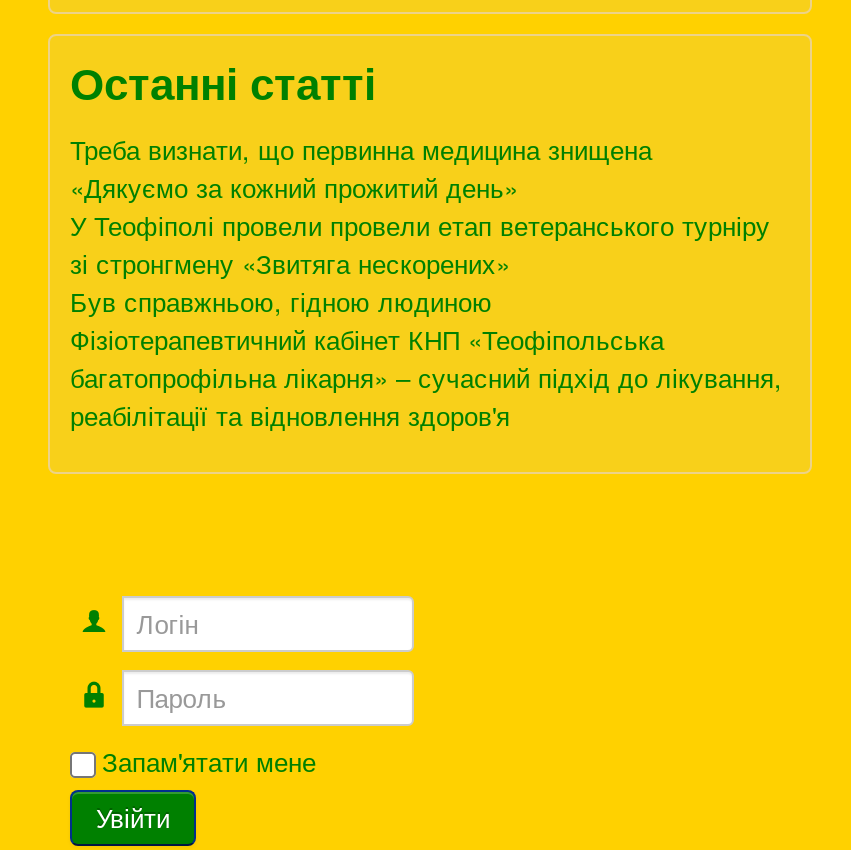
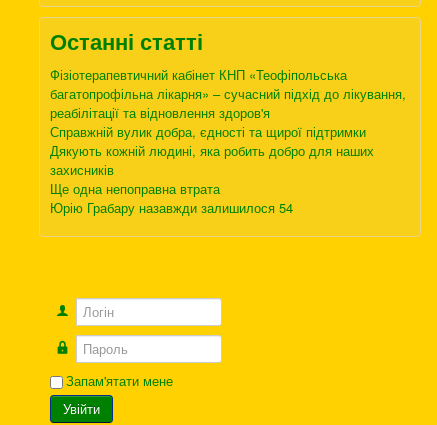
[70,130,770,320] Треба визнати, що первинна медицина знищена | «Дякуємо за кожний прожитий день» | У Теофіполі провели провели етап ветеранського турніру | зі стронгмену «Звитяга нескорених» | Був справжньою, гідною людиною -> none
moved [70,320,782,434] -> [50,65,406,122]: Фізіотерапевтичний кабінет КНП «Теофіпольська | багатопрофільна лікарня» – сучасний підхід до лікування, | реабілітації та відновлення здоров'я
none -> [50,122,374,217] Справжній вулик добра, єдності та щирої підтримки | Дякують кожній людині, яка робить добро для наших | захисників | Ще одна непоправна втрата | Юрію Грабару назавжди залишилося 54

